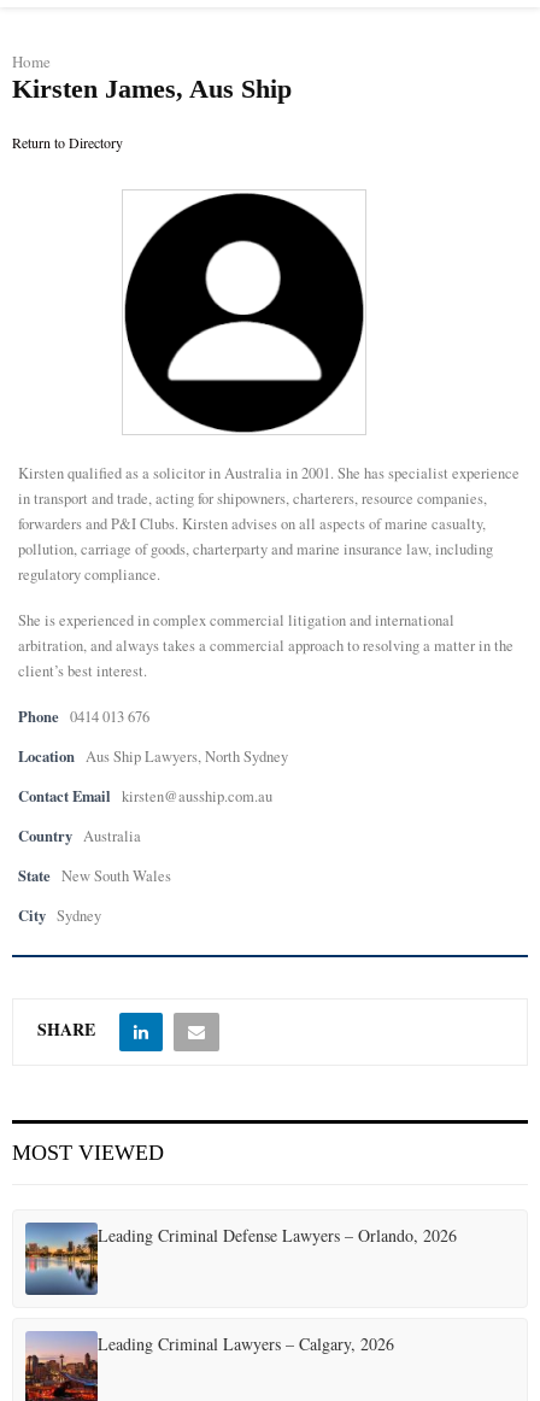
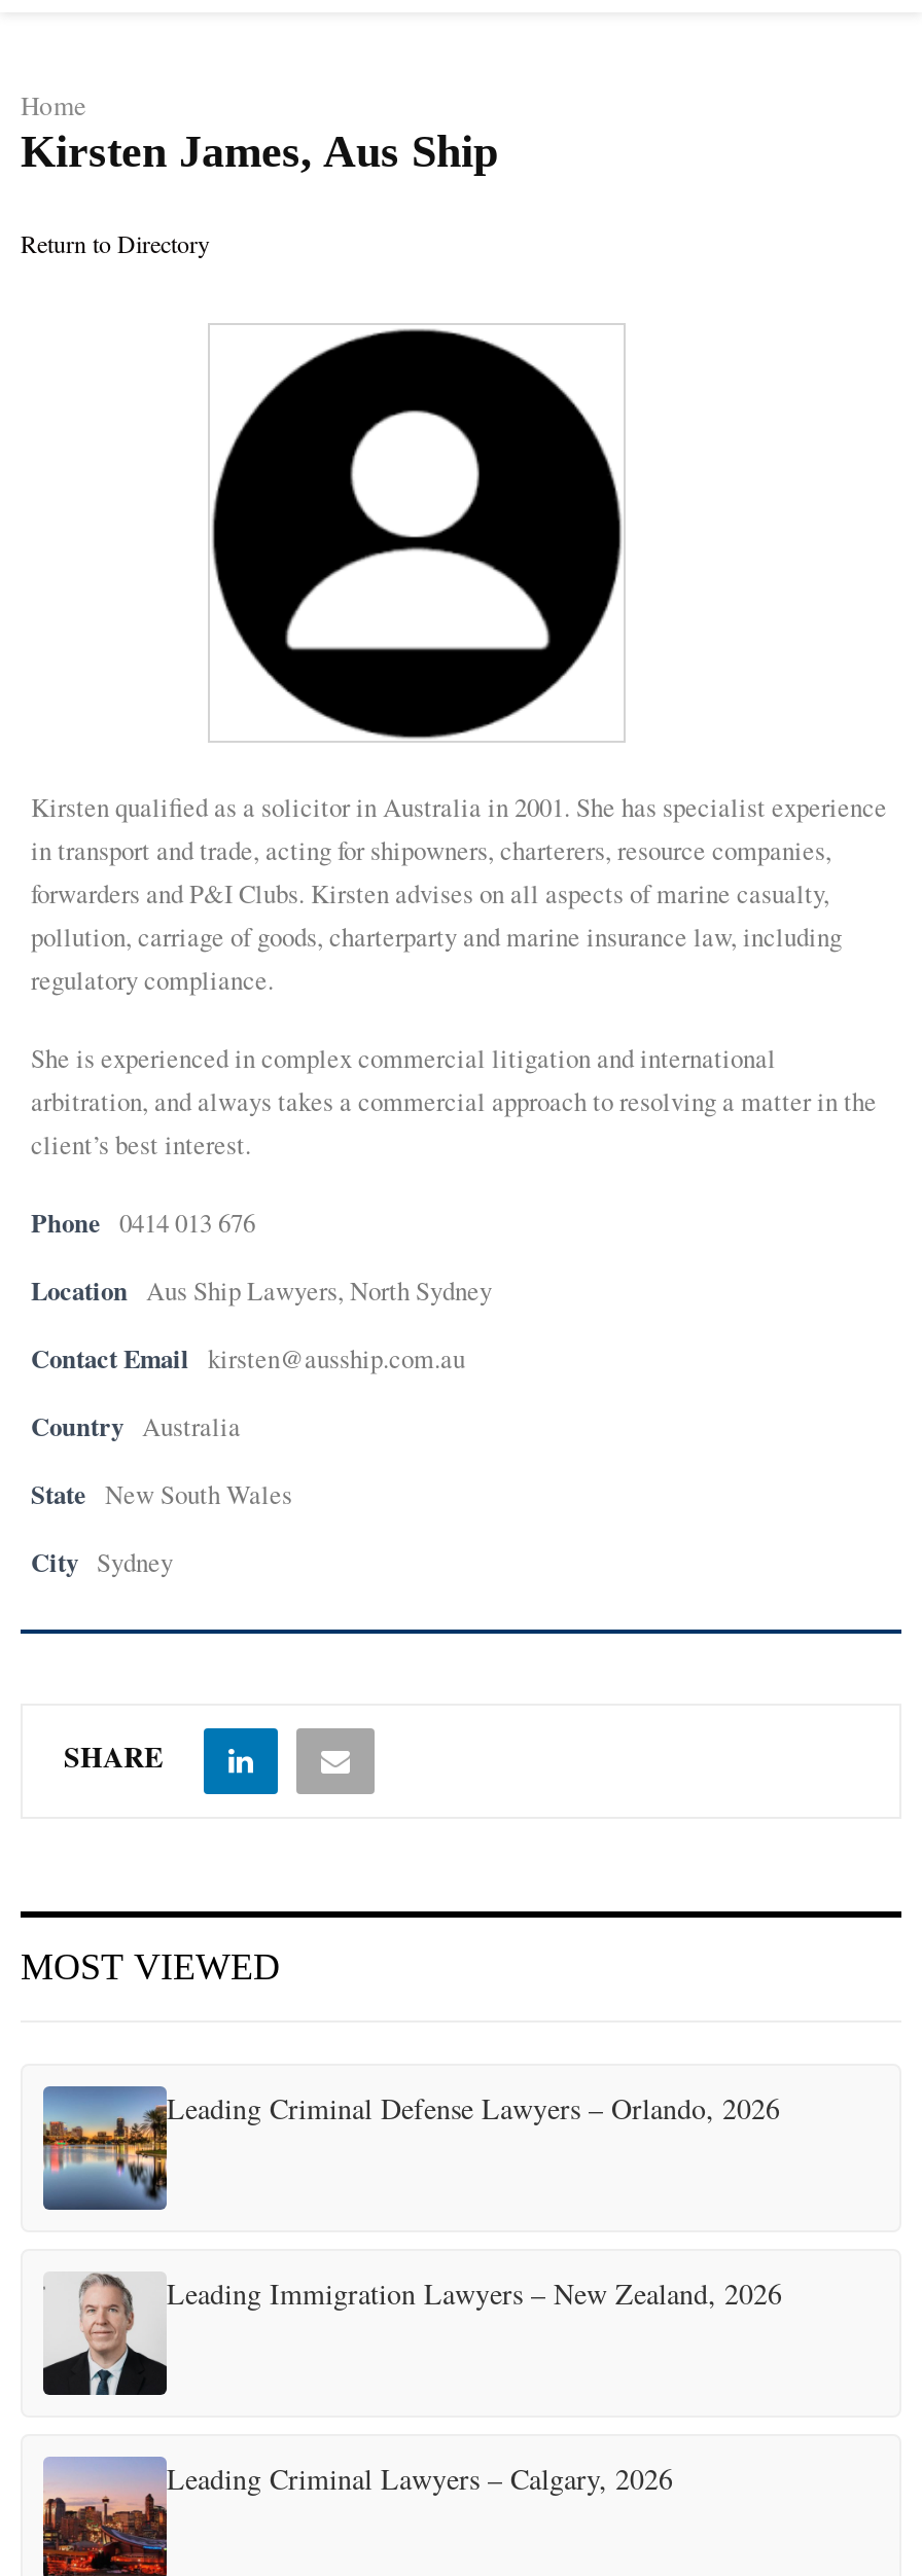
none -> [43,2274,782,2397] [image] | Leading Immigration Lawyers – New Zealand, 2026

